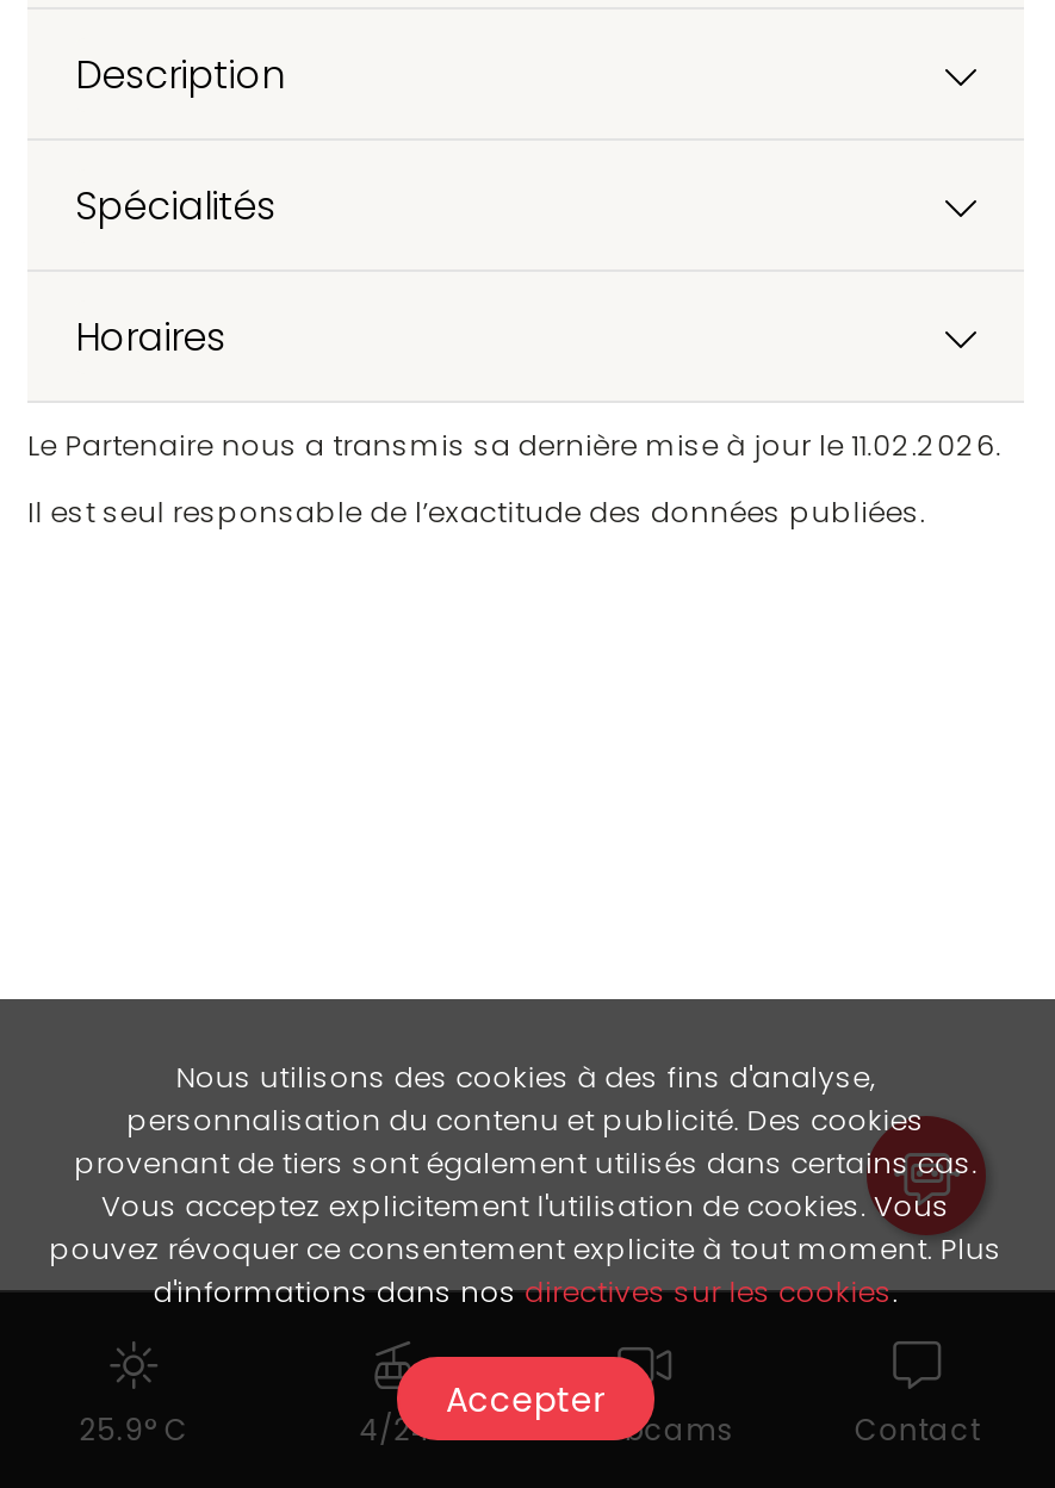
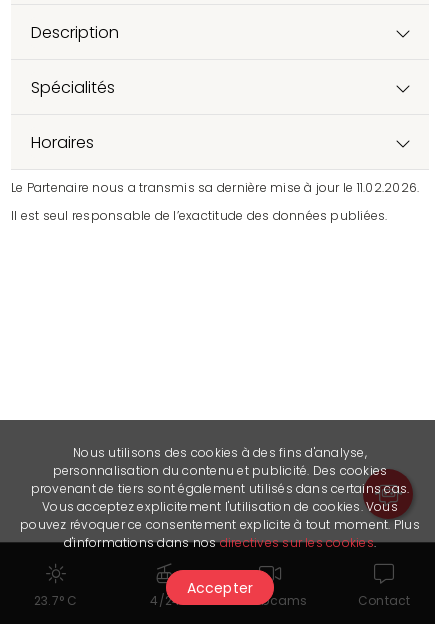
[80,1409,189,1450] 25.9° C -> [34,592,78,609] 23.7° C

